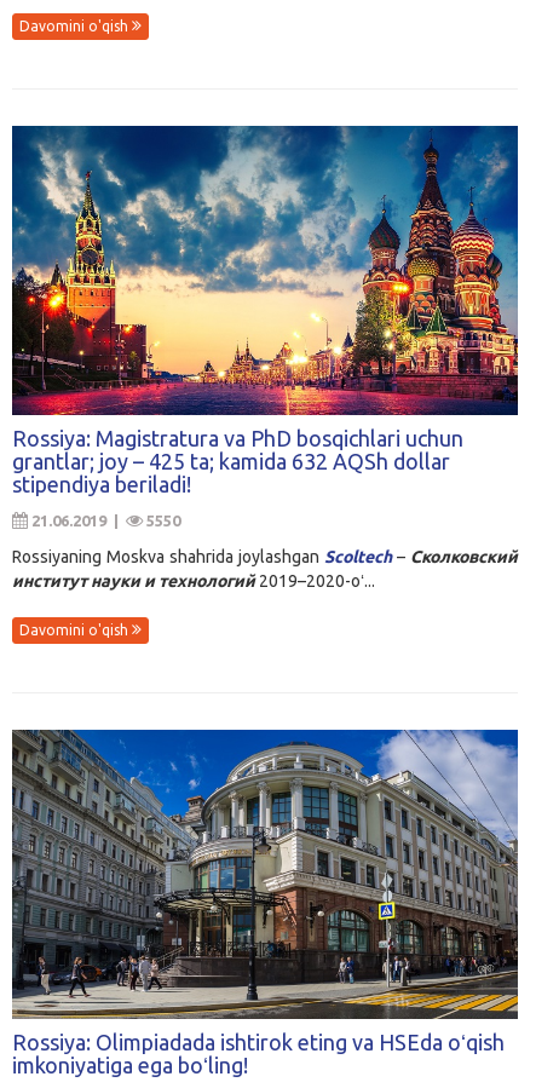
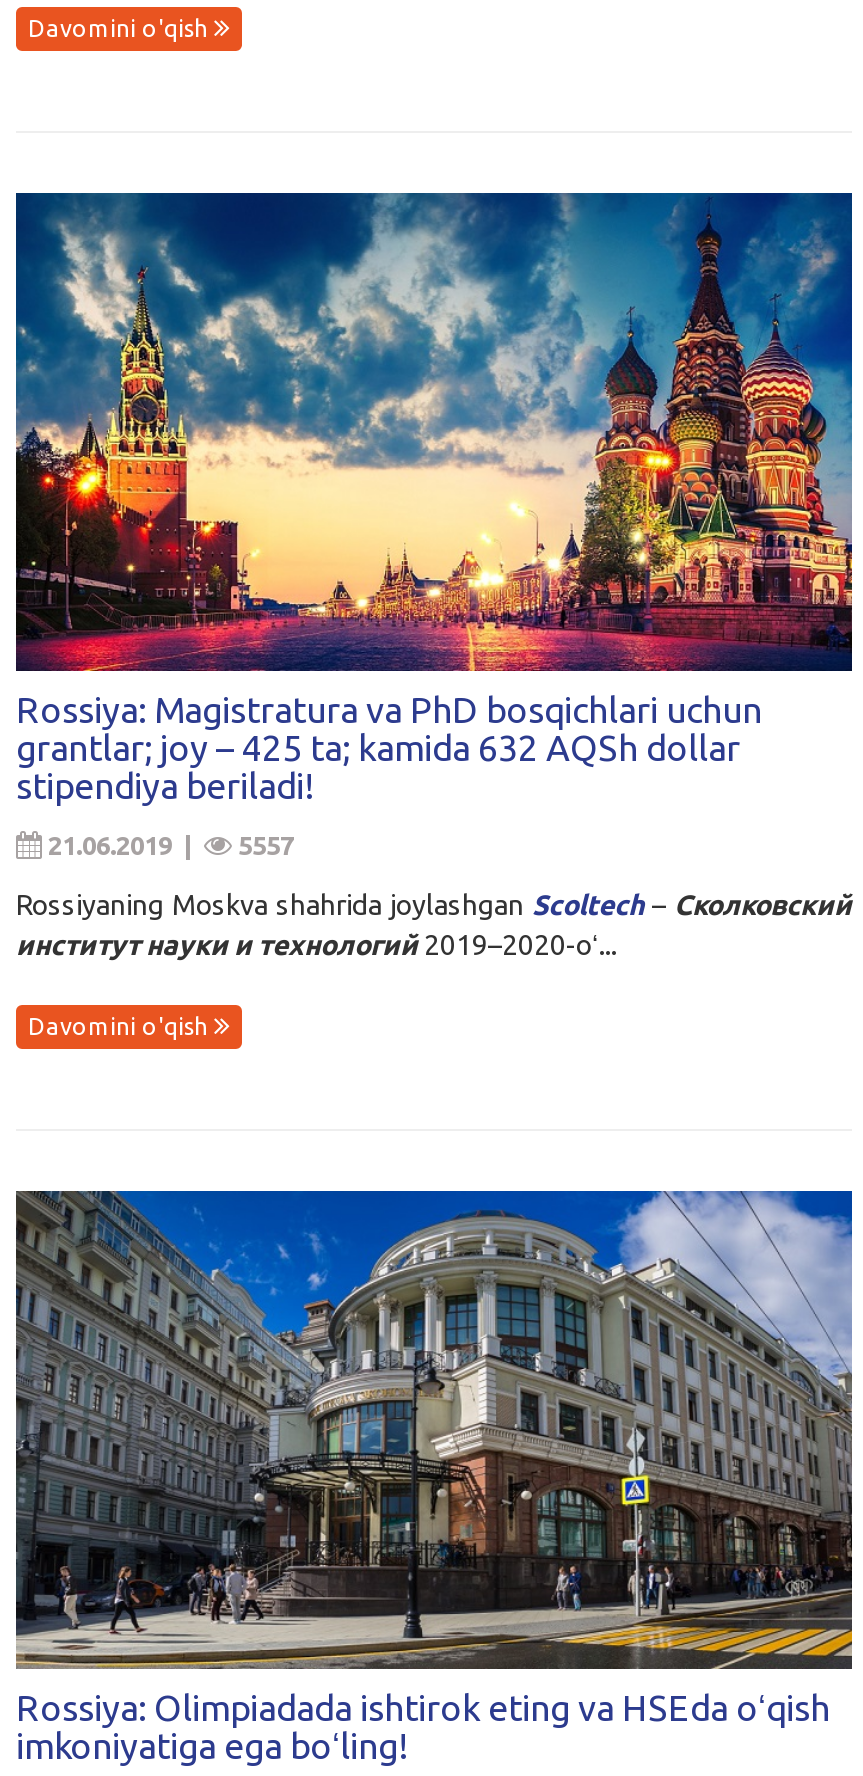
[143,512,180,529] 5550 -> [232,830,294,858] 5557

